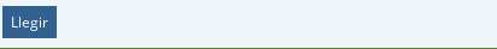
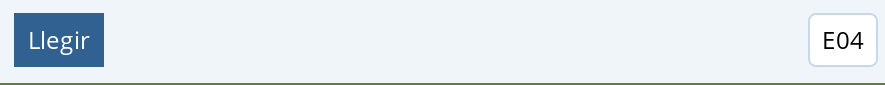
none -> [822,23,864,57] E04

